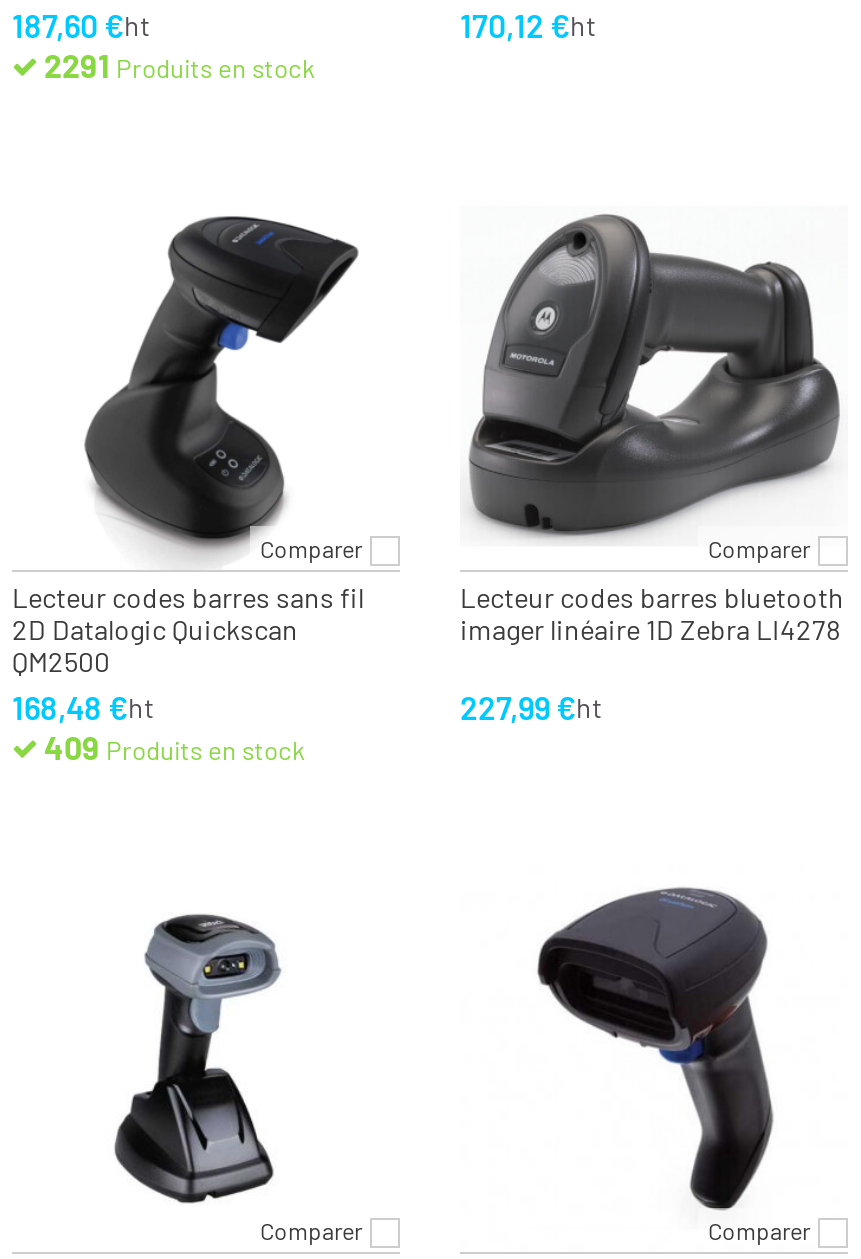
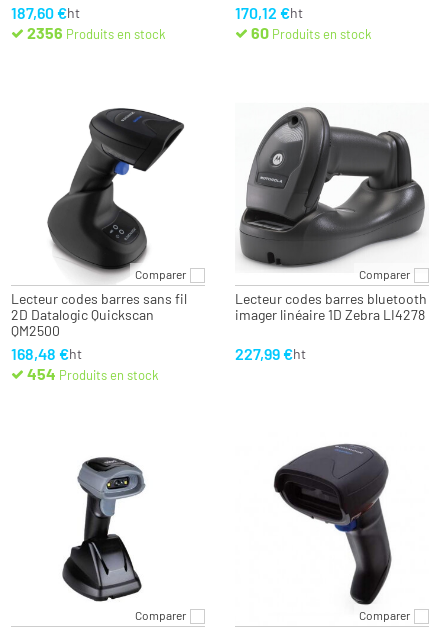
[44,47,316,85] 2291 Produits en stock -> [27,23,166,42] 2356 Produits en stock
none -> [251,23,372,42] 60 Produits en stock
[44,729,306,767] 409 Produits en stock -> [27,364,159,383] 454 Produits en stock

